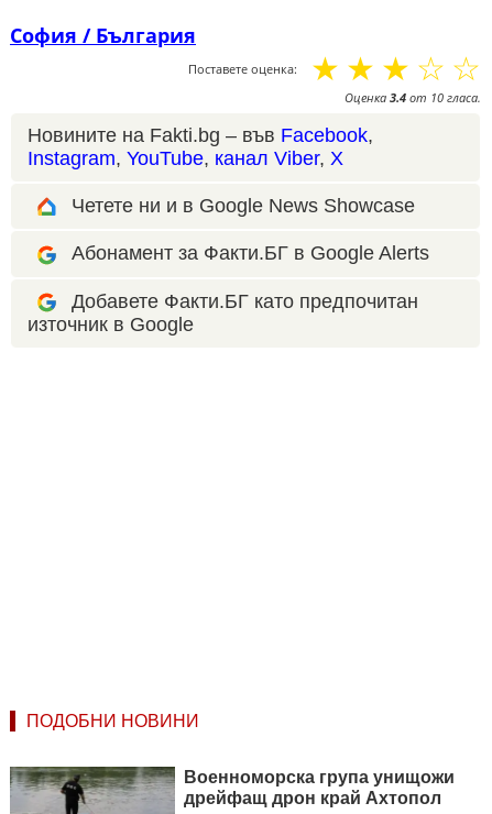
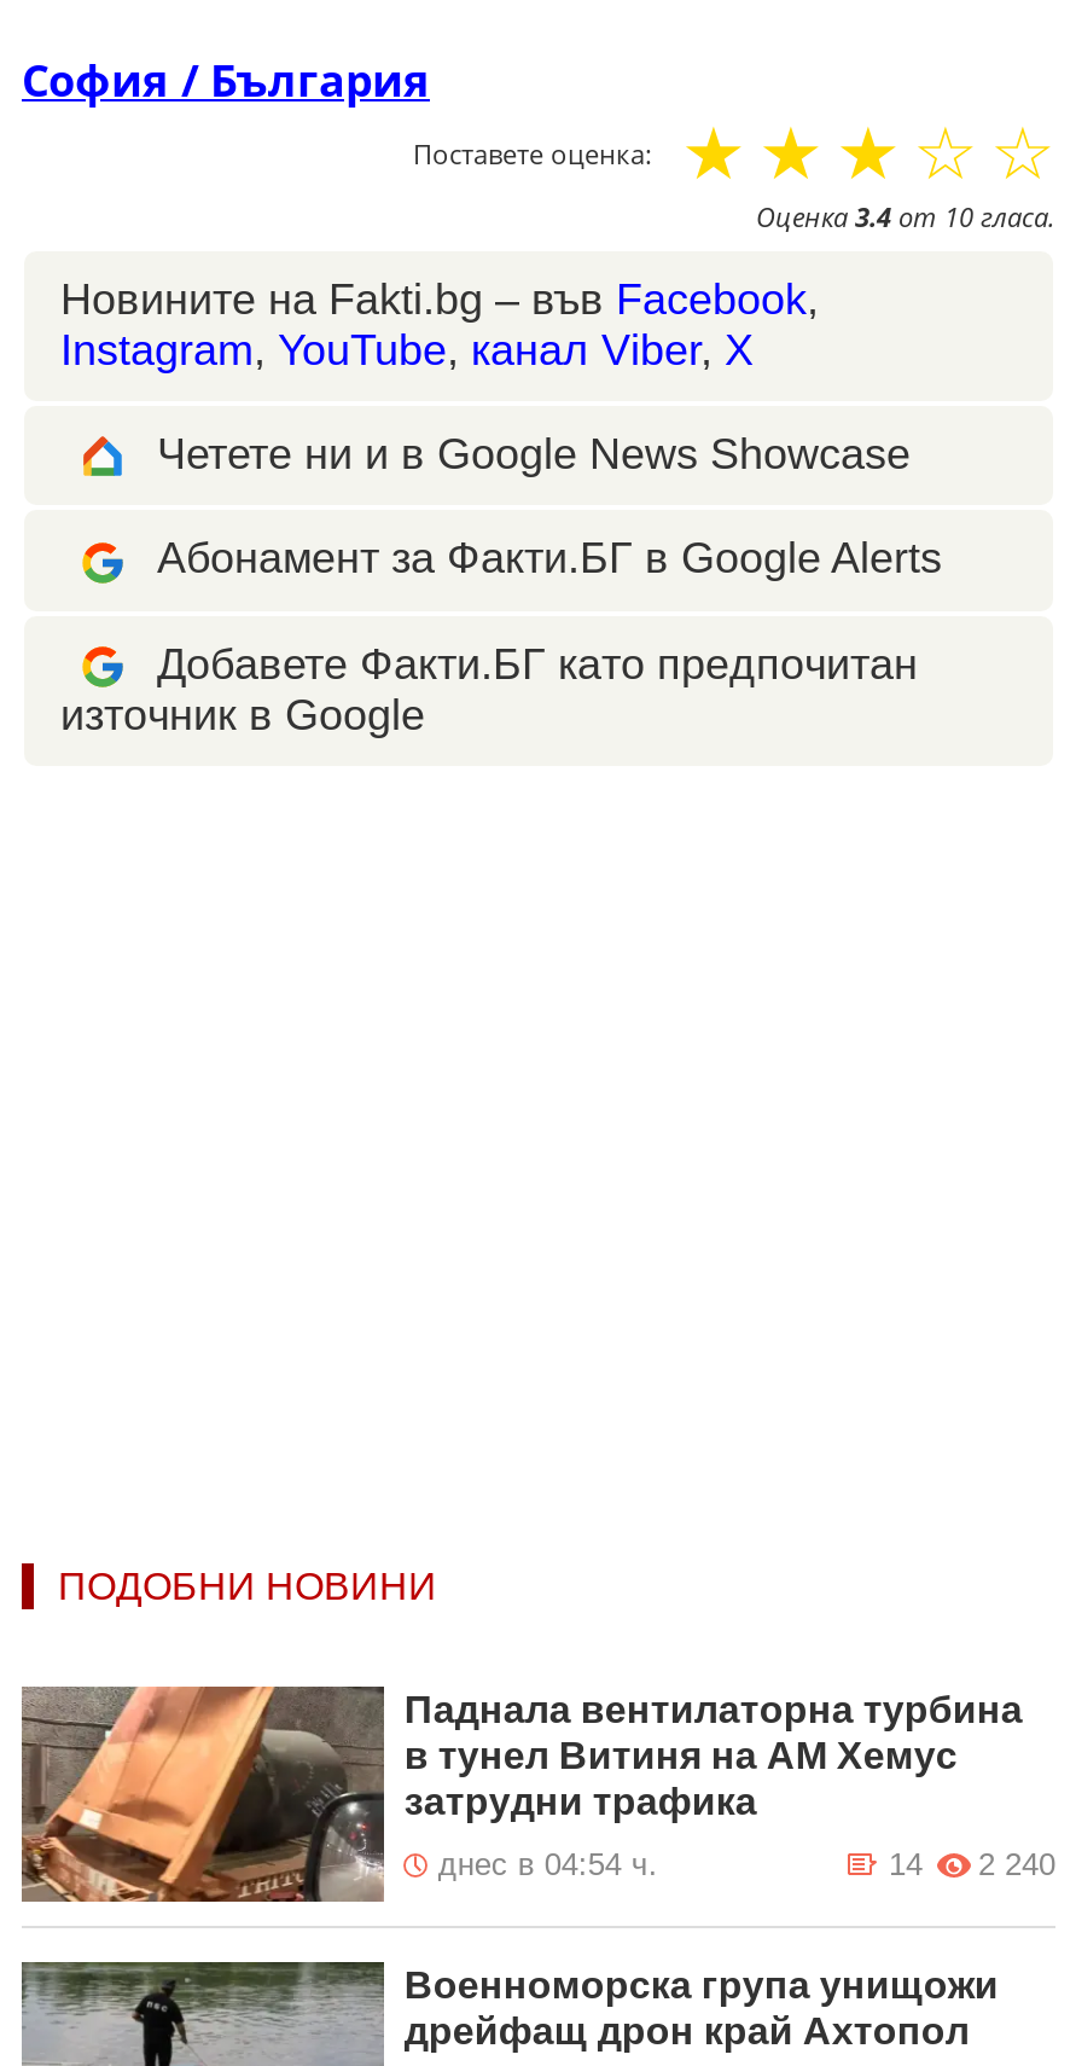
none -> [19,1684,1055,1904] [image] | Паднала вентилаторна турбина | в тунел Витиня на АМ Хемус | затрудни трафика | днес в 04:54 ч. | 2 240 | 14

